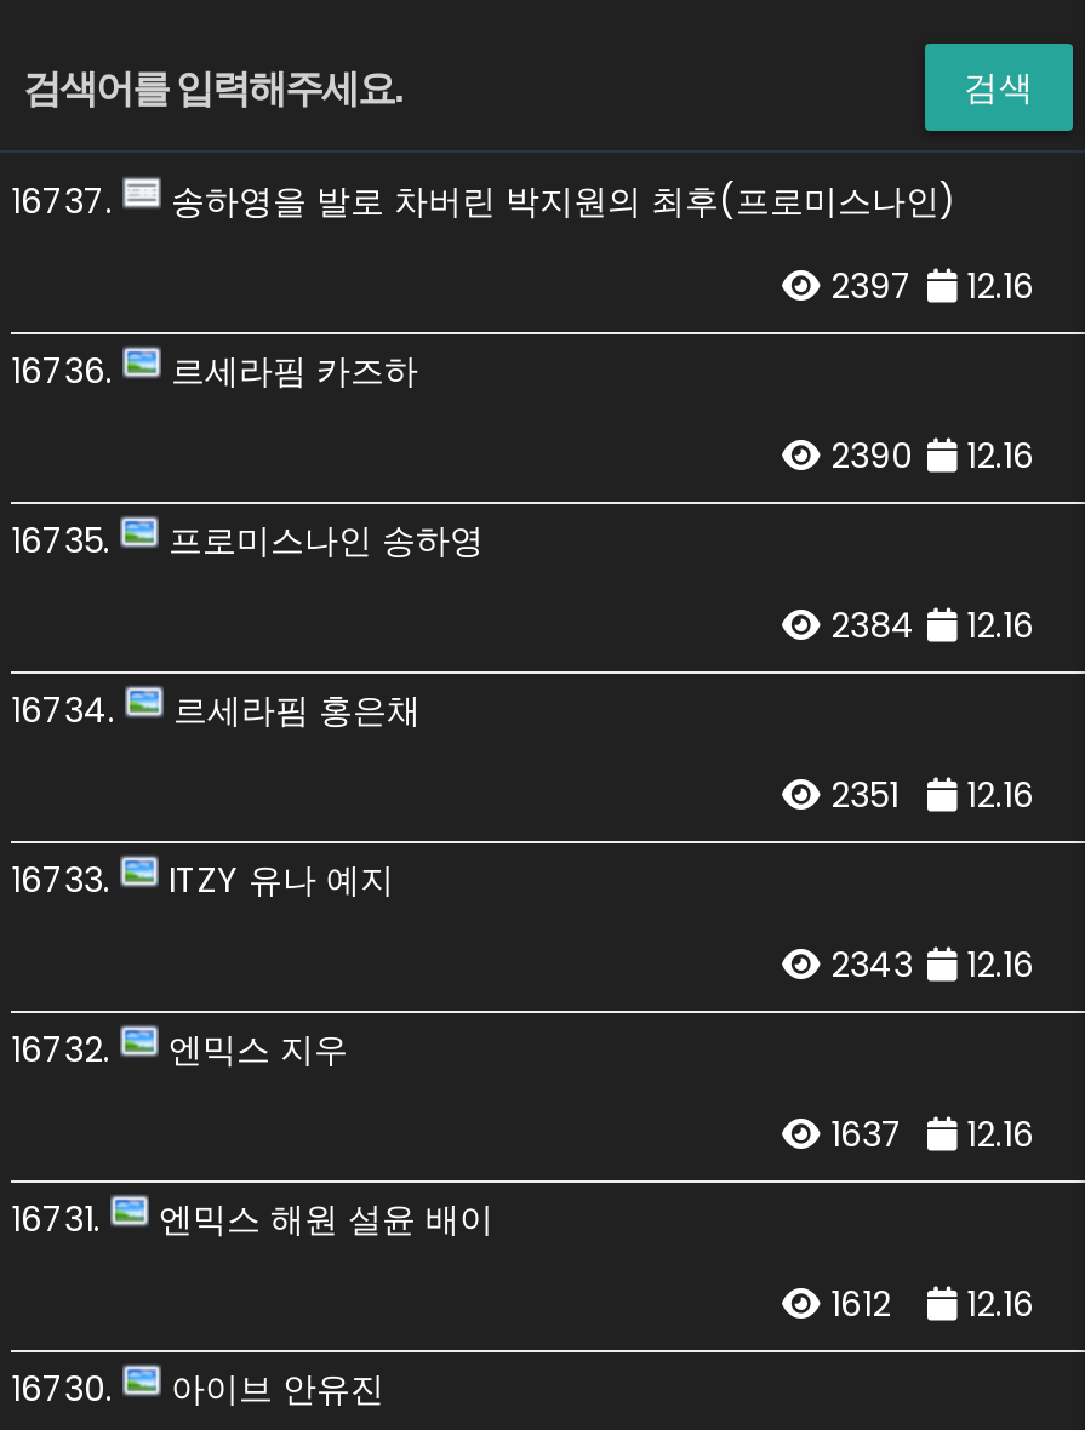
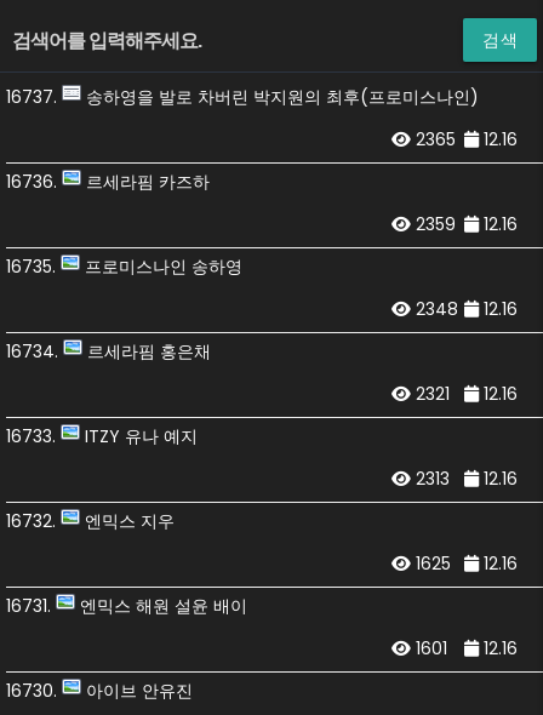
[821,261,1034,309] 2397 12.16 -> [411,127,518,151] 2365 12.16
[821,430,1034,479] 2390 12.16 -> [411,212,518,236] 2359 12.16
[821,600,1034,649] 2384 12.16 -> [411,296,518,321] 2348 12.16
[821,770,1034,818] 2351 12.16 -> [411,381,518,405] 2321 12.16
[821,939,1034,988] 2343 12.16 -> [411,466,518,490] 2313 12.16
[821,1109,1034,1158] 1637 12.16 -> [411,551,518,575] 1625 12.16
[821,1279,1034,1327] 1612 12.16 -> [411,636,518,660] 1601 12.16

